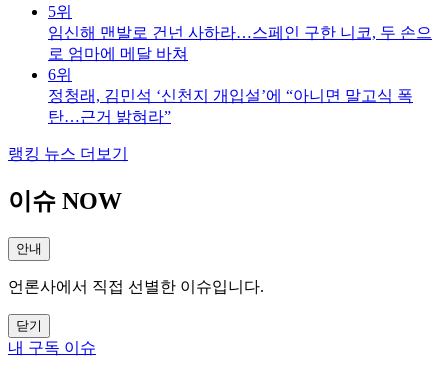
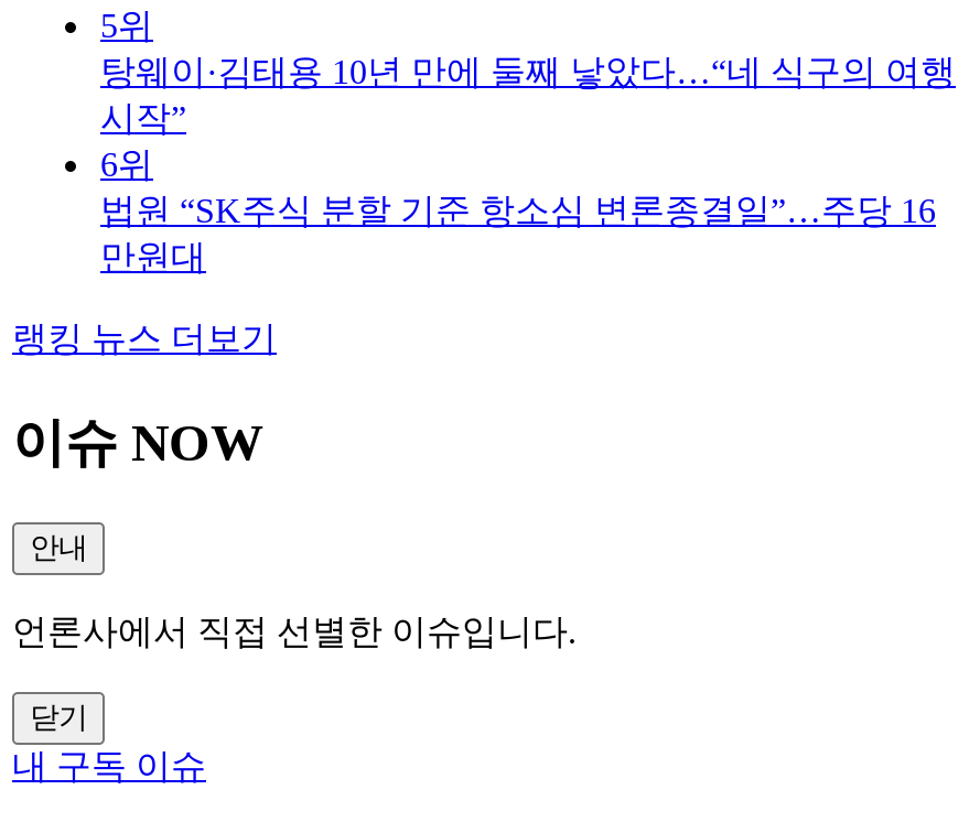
[48,24,432,62] 임신해 맨발로 건넌 사하라…스페인 구한 니코, 두 손으 | 로 엄마에 메달 바쳐 -> [100,53,956,137] 탕웨이·김태용 10년 만에 둘째 낳았다…“네 식구의 여행 | 시작”
[48,87,413,125] 정청래, 김민석 ‘신천지 개입설’에 “아니면 말고식 폭 | 탄…근거 밝혀라” -> [100,192,936,276] 법원 “SK주식 분할 기준 항소심 변론종결일”…주당 16 | 만원대

